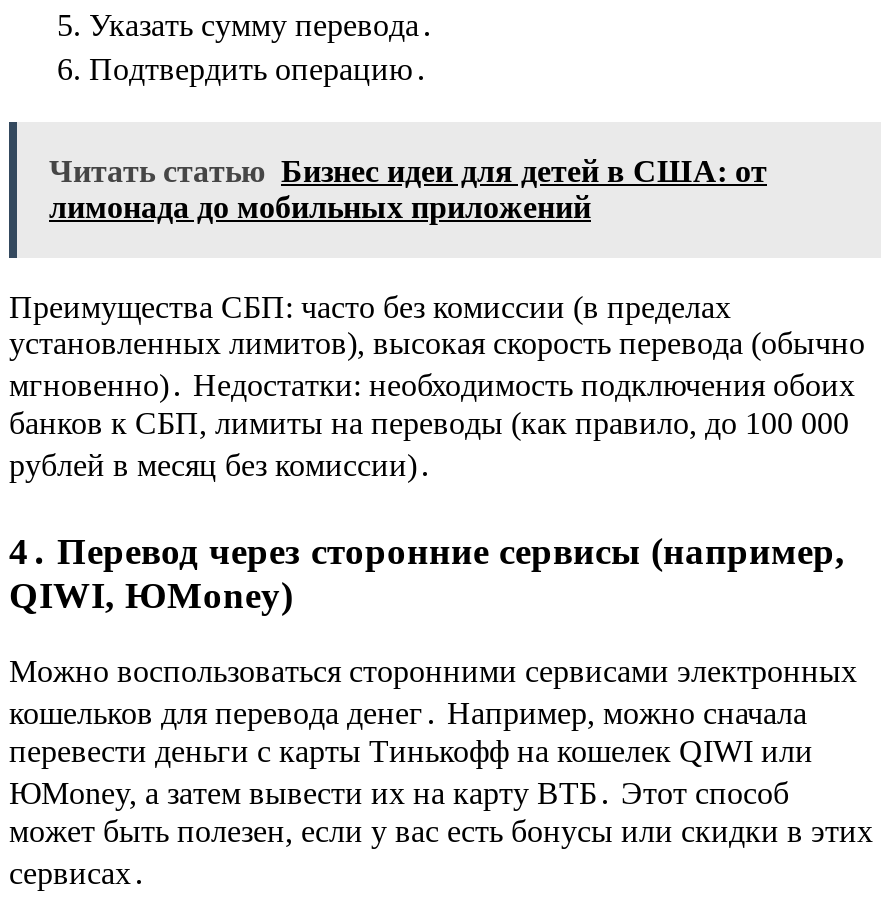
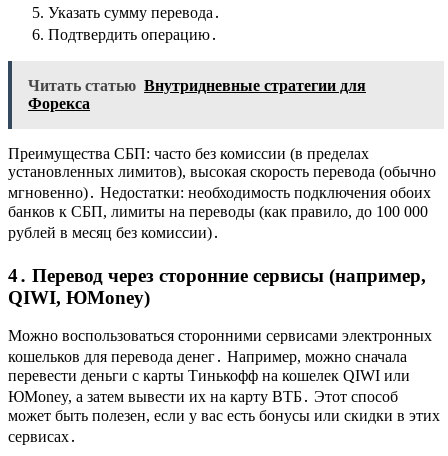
[49,154,767,224] Читать статью Бизнес идеи для детей в США: от | лимонада до мобильных приложений -> [28,77,366,112] Читать статью Внутридневные стратегии для | Форекса

